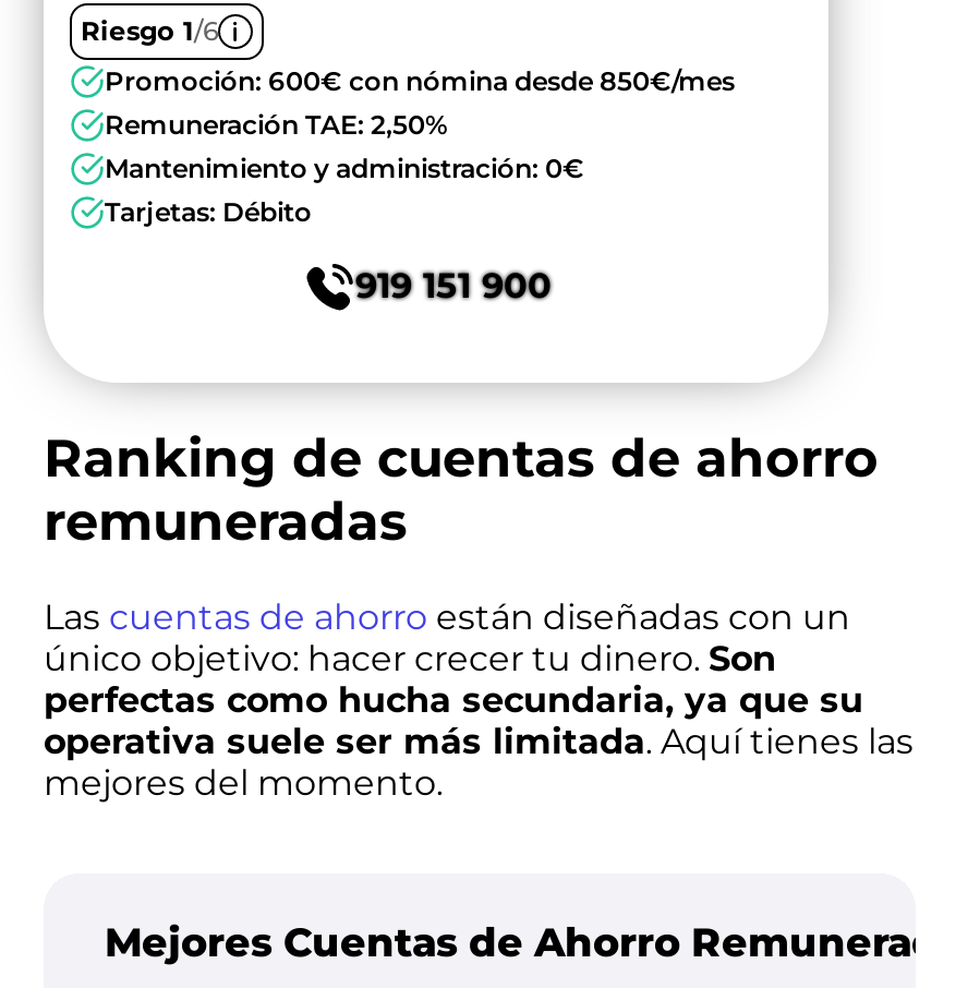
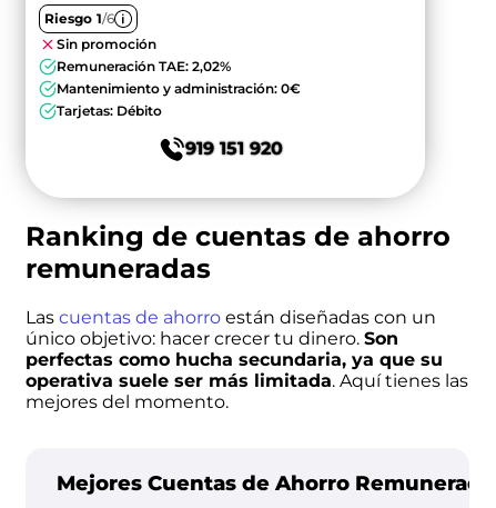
[105,64,735,140] Promoción: 600€ con nómina desde 850€/mes | Remuneración TAE: 2,50% -> [57,35,231,74] Sin promoción | Remuneración TAE: 2,02%
[355,265,552,306] 919 151 900 -> [185,138,283,159] 919 151 920

